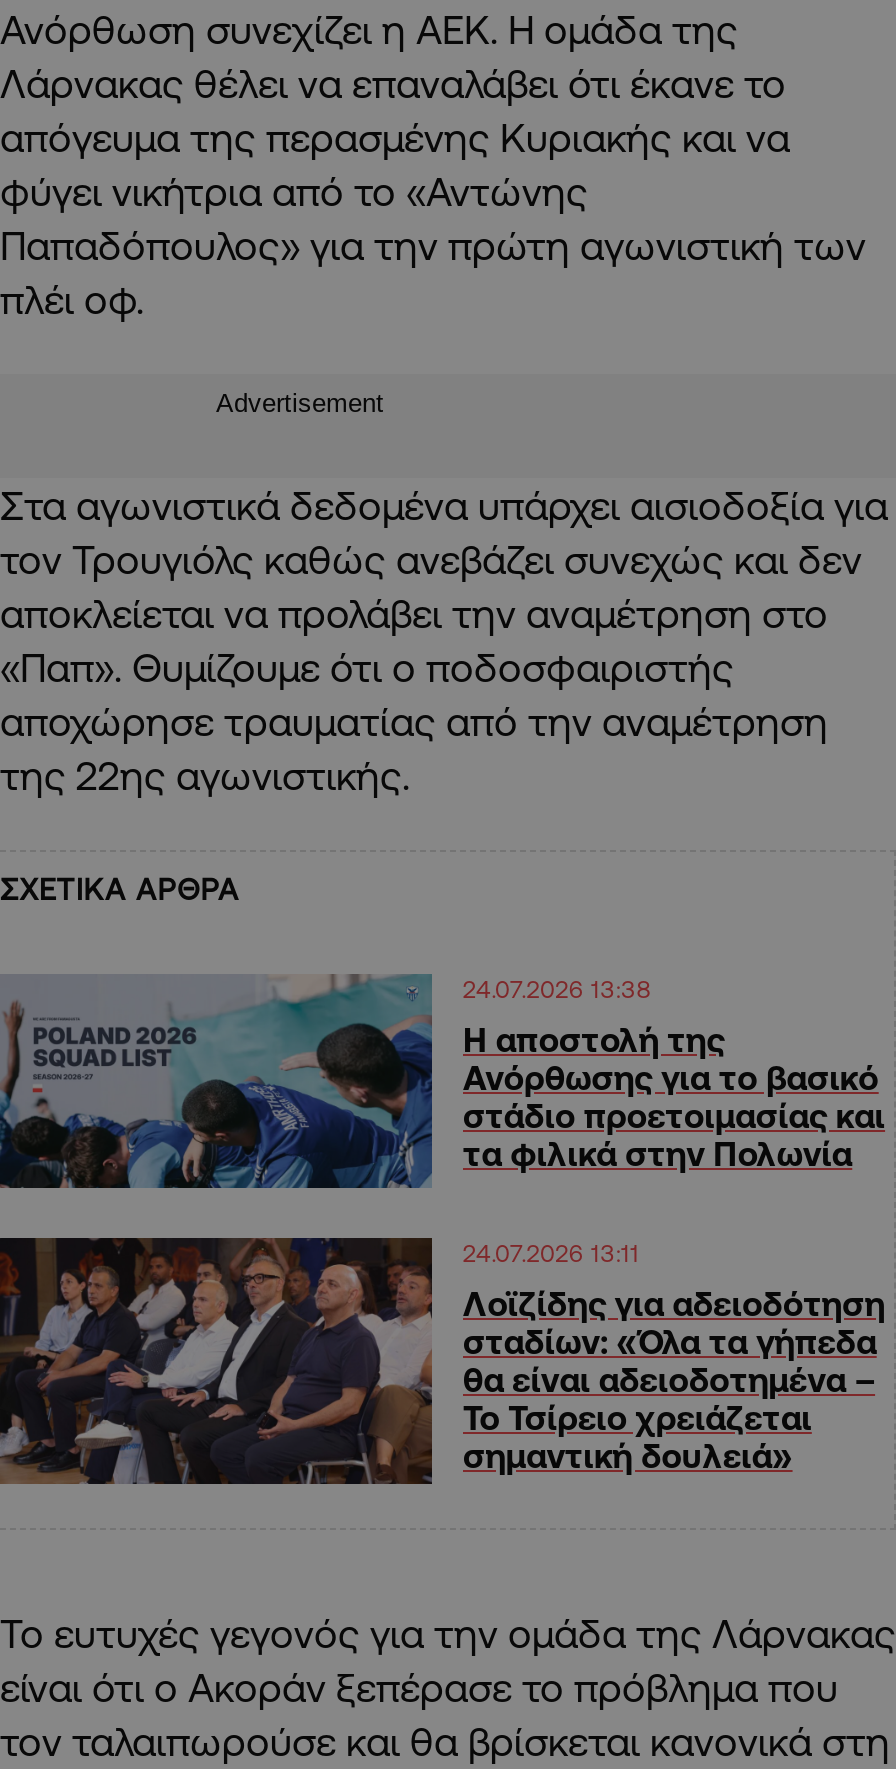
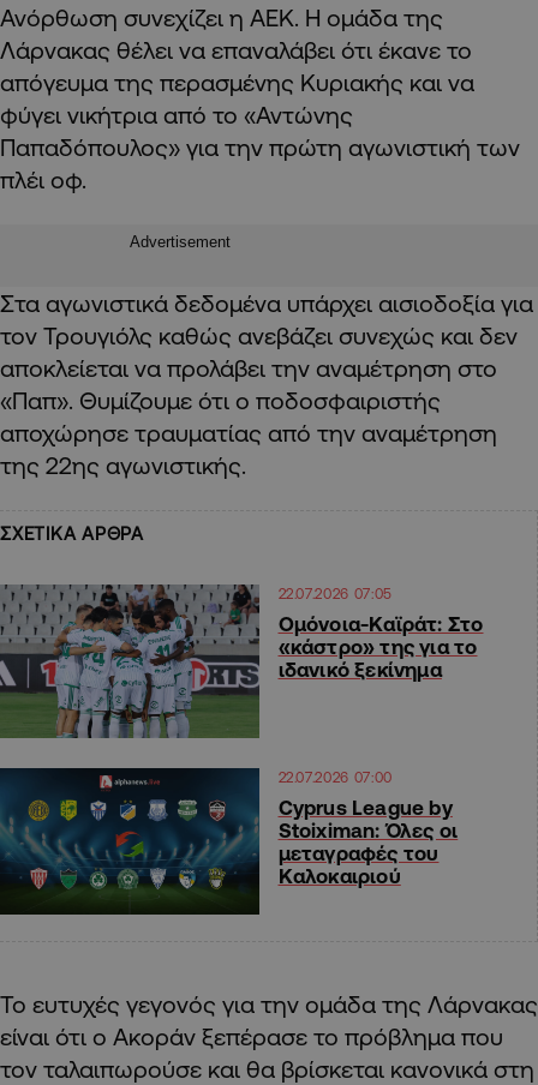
[6,972,652,1192] [image] | 24.07.2026 13:38 -> [4,583,393,739] [image] | 22.07.2026 07:05
[463,1019,885,1171] Η αποστολή της | Ανόρθωσης για το βασικό | στάδιο προετοιμασίας και | τα φιλικά στην Πολωνία -> [278,612,483,680] Ομόνοια-Καϊράτ: Στο | «κάστρο» της για το | ιδανικό ξεκίνημα
[6,1234,640,1486] [image] | 24.07.2026 13:11 -> [4,765,393,916] [image] | 22.07.2026 07:00
[463,1285,885,1475] Λοϊζίδης για αδειοδότηση | σταδίων: «Όλα τα γήπεδα | θα είναι αδειοδοτημένα – | Το Τσίρειο χρειάζεται | σημαντική δουλειά» -> [278,796,458,887] Cyprus League by | Stoiximan: Όλες οι | μεταγραφές του | Καλοκαιριού

